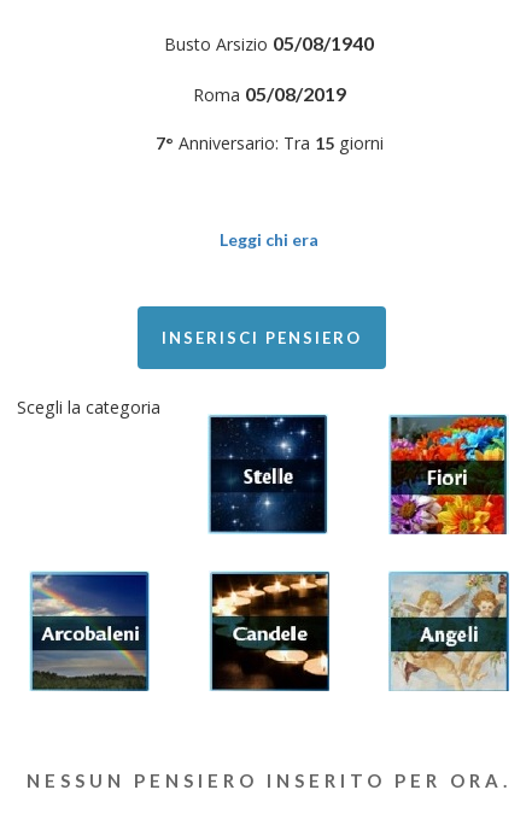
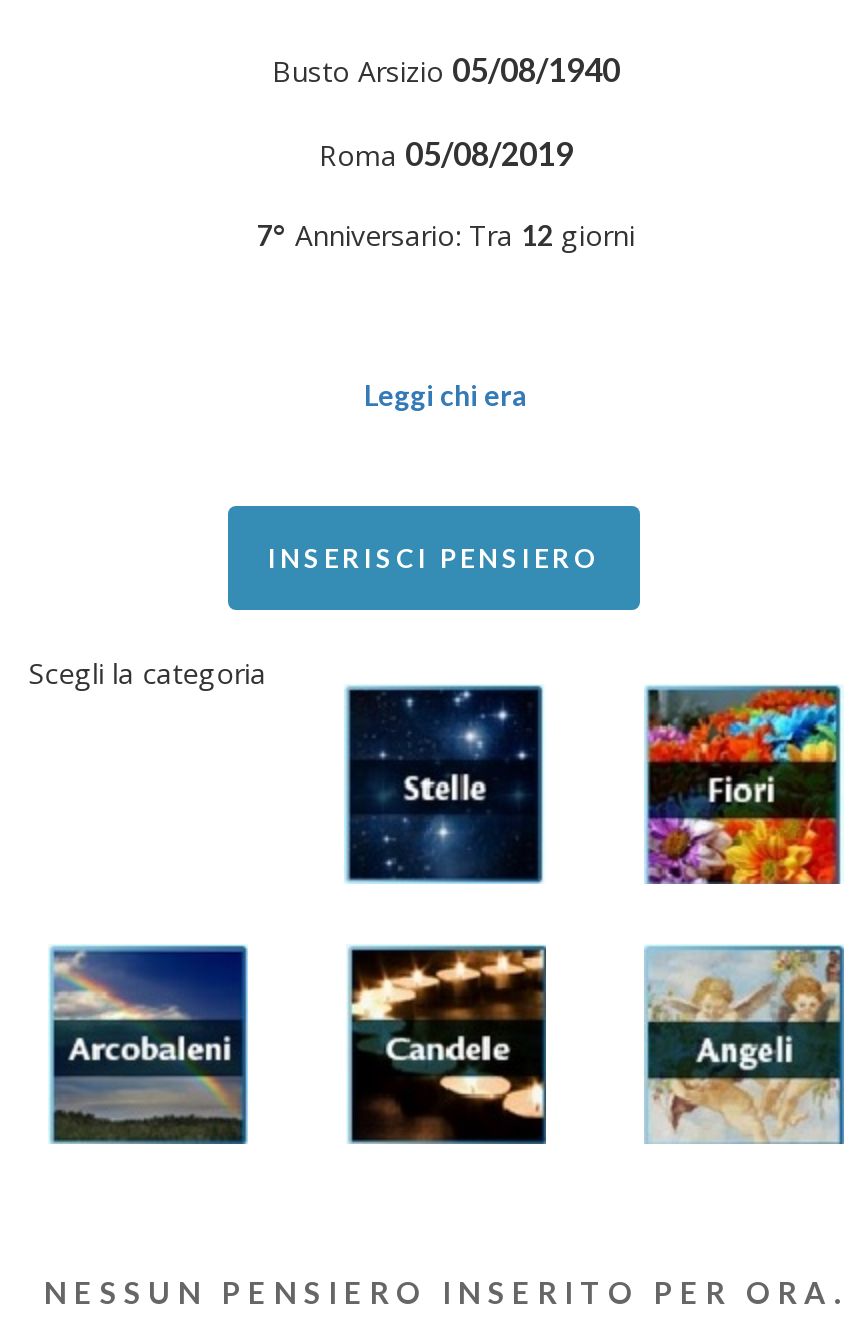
[155,131,383,154] 7° Anniversario: Tra 15 giorni -> [257,216,635,254] 7° Anniversario: Tra 12 giorni

